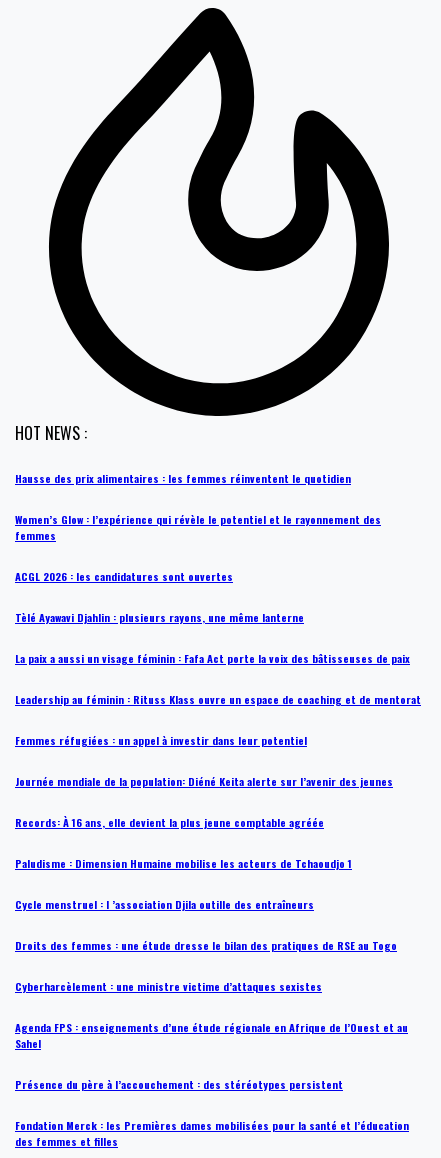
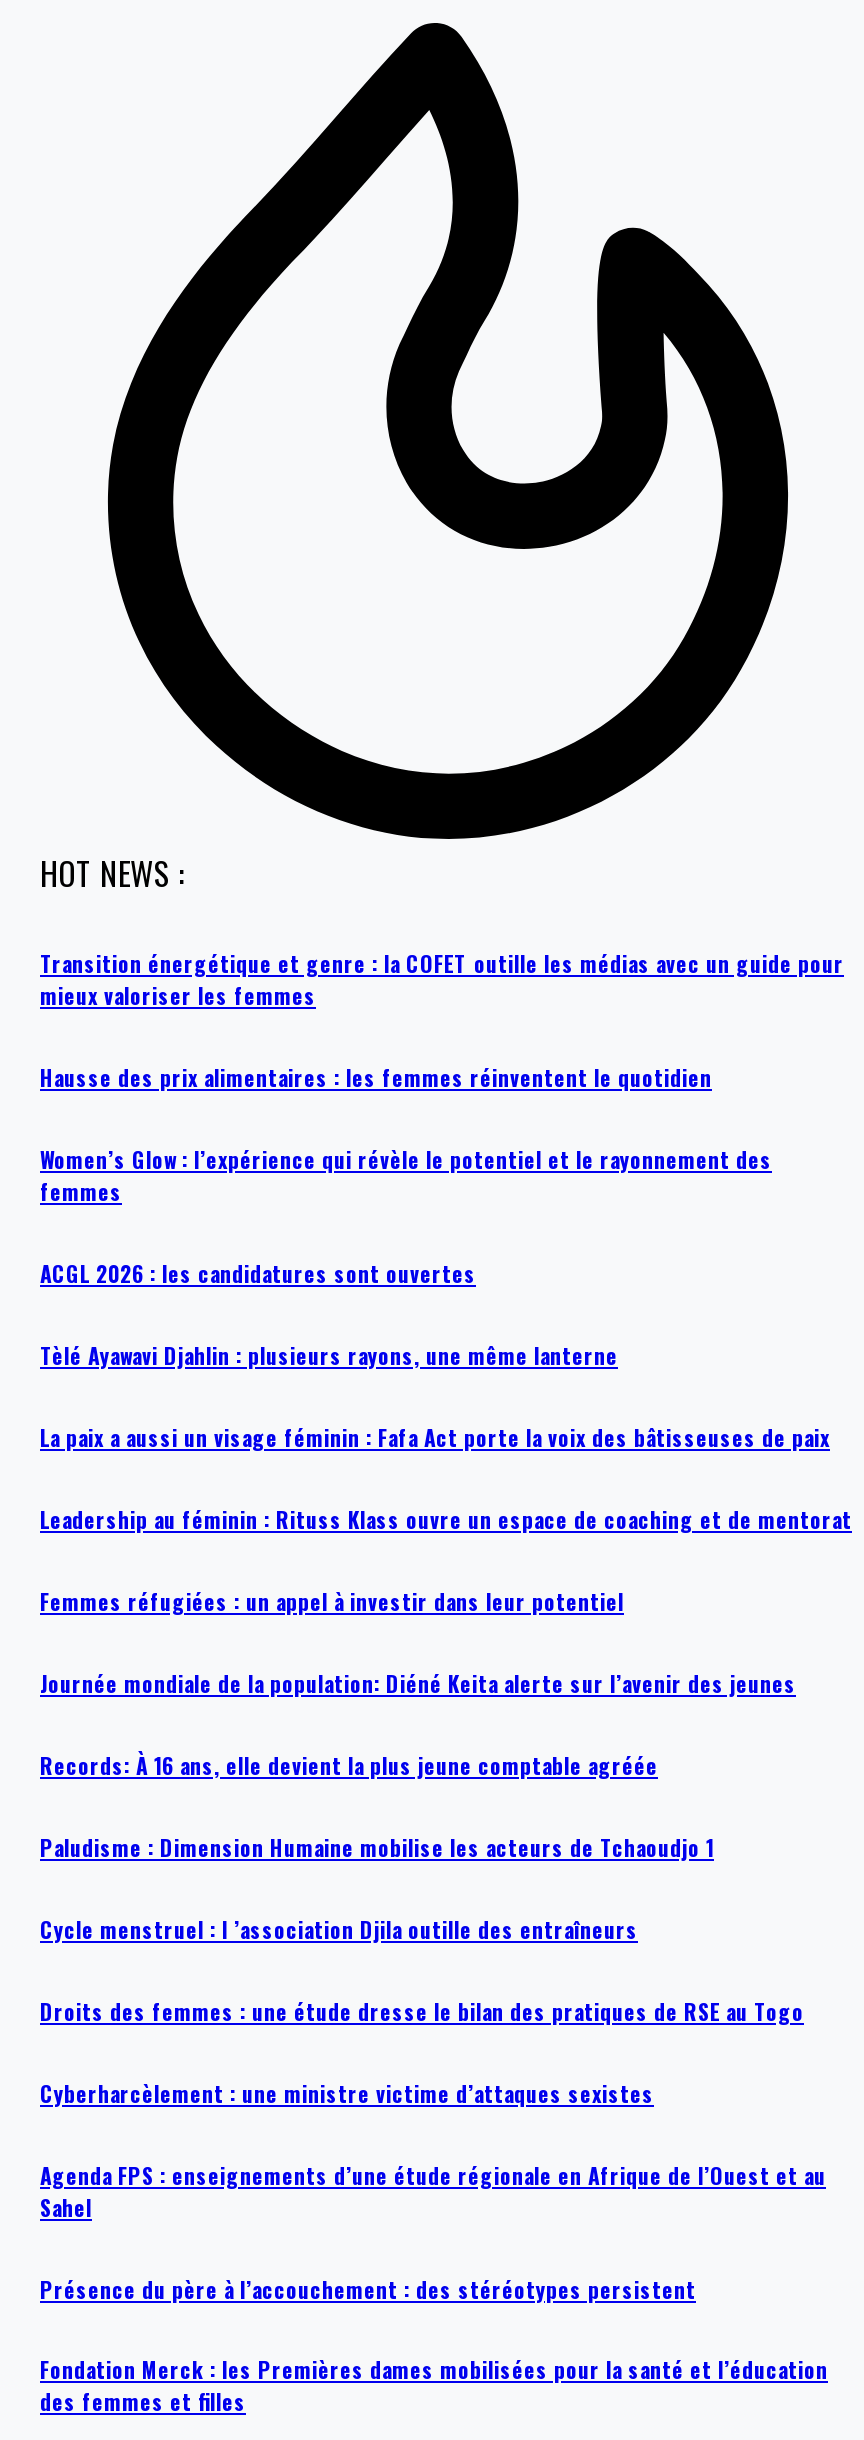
none -> [40,947,844,1011] Transition énergétique et genre : la COFET outille les médias avec un guide pour | mieux valoriser les femmes

